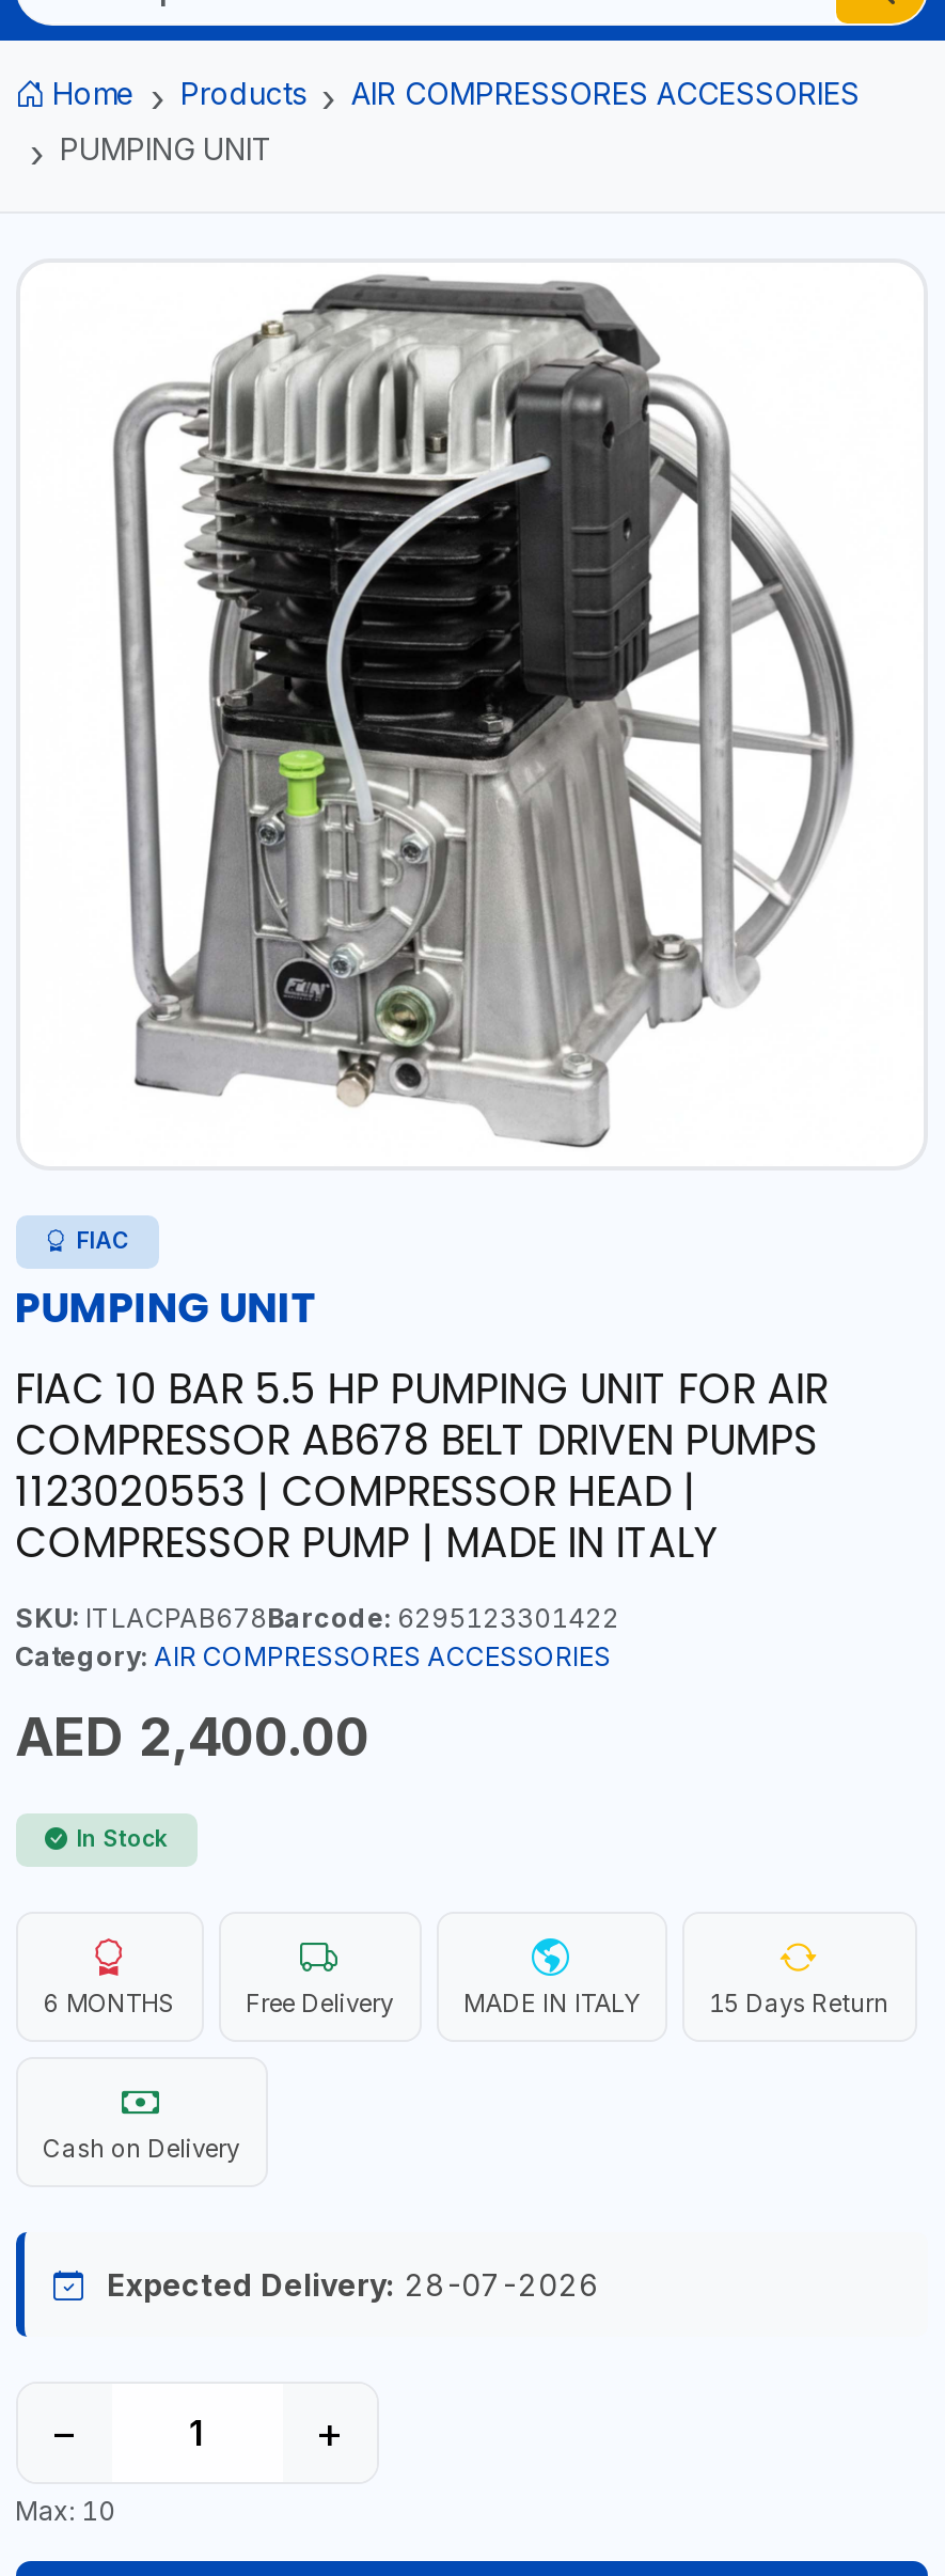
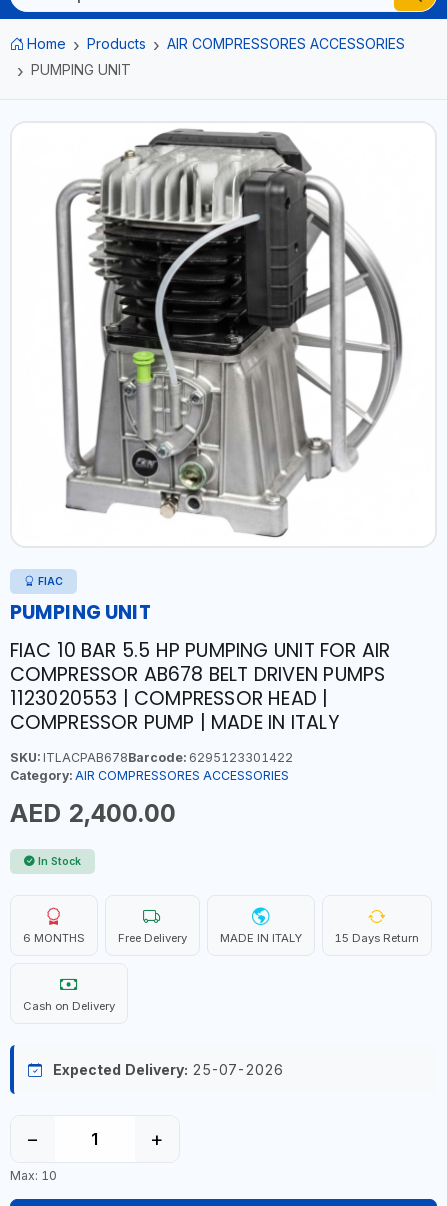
[107,2266,598,2303] Expected Delivery: 28-07-2026 -> [52,1061,282,1078] Expected Delivery: 25-07-2026

